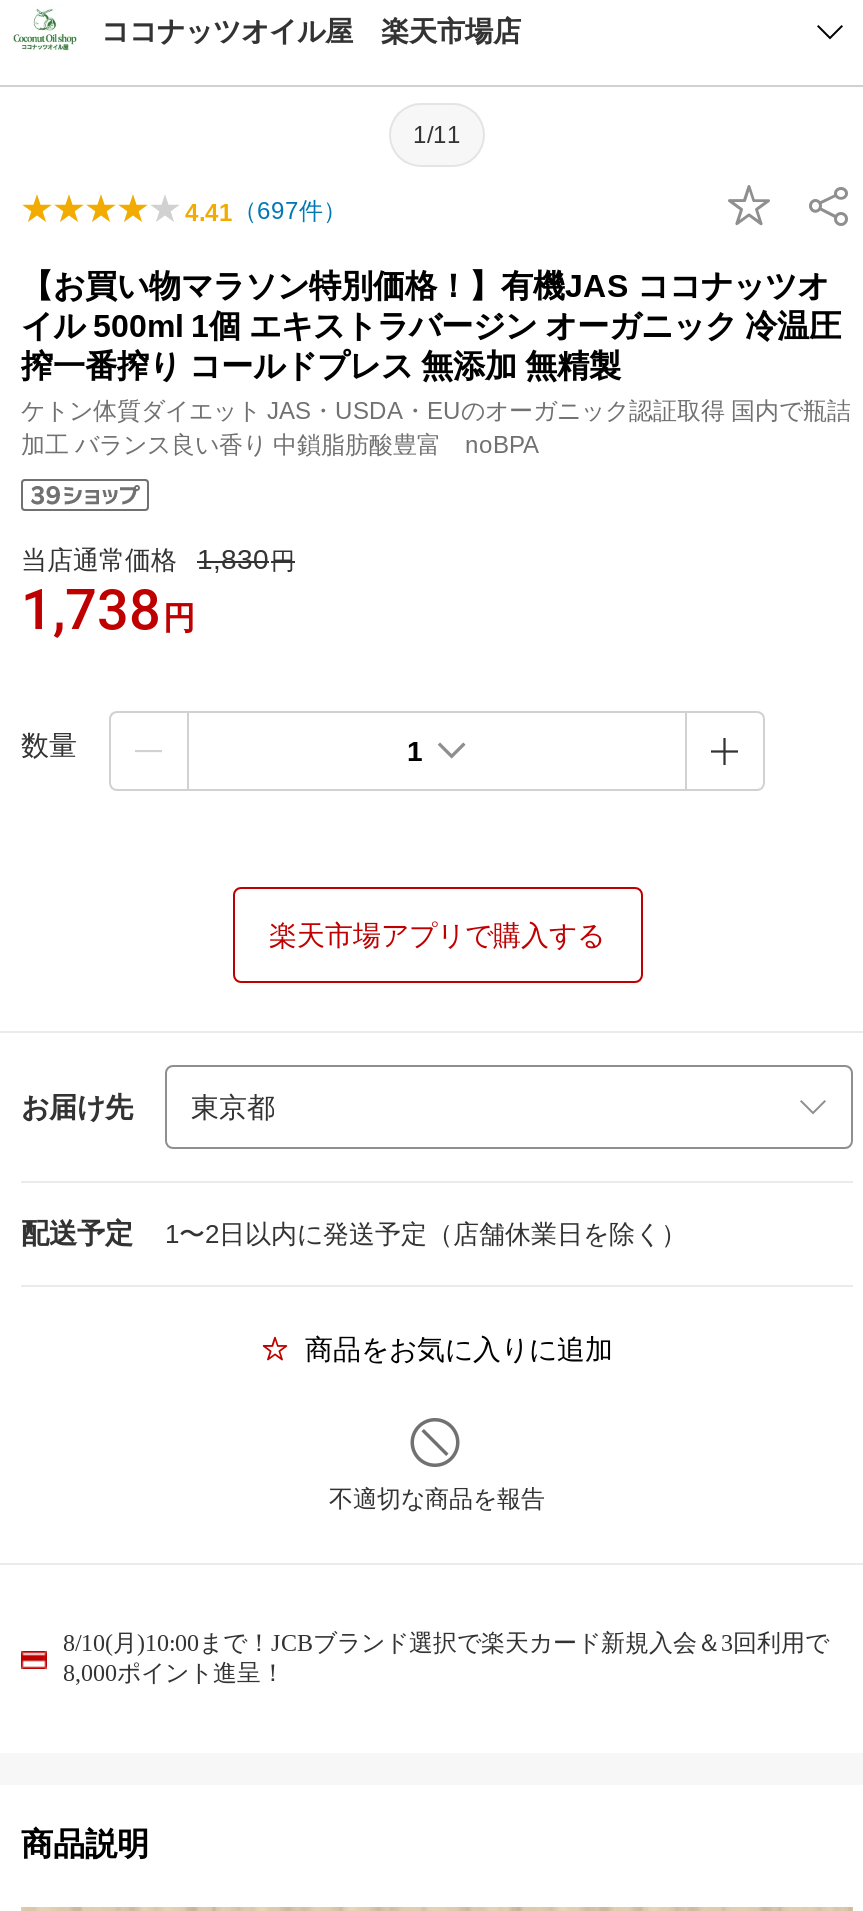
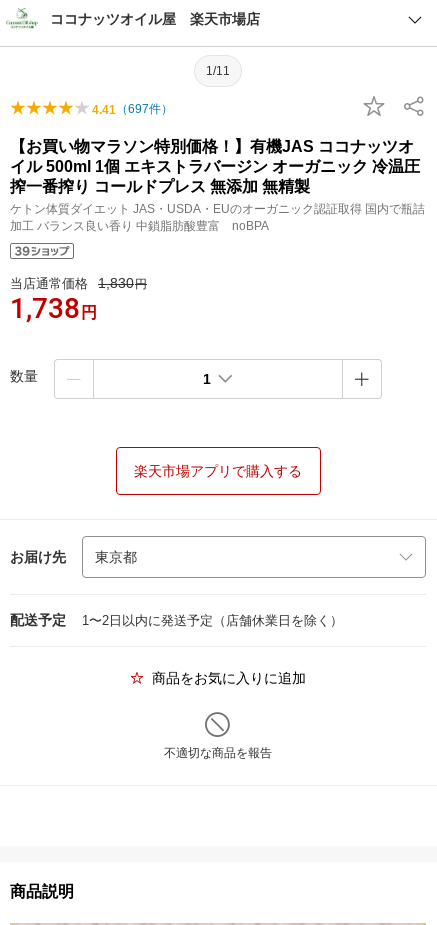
[63,1629,829,1687] 8/10(月)10:00まで！JCBブランド選択で楽天カード新規入会＆3回利用で | 8,000ポイント進呈！ -> none

